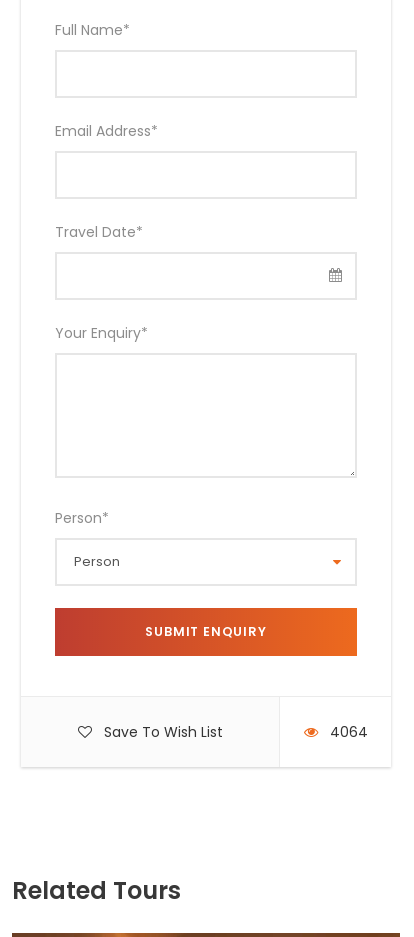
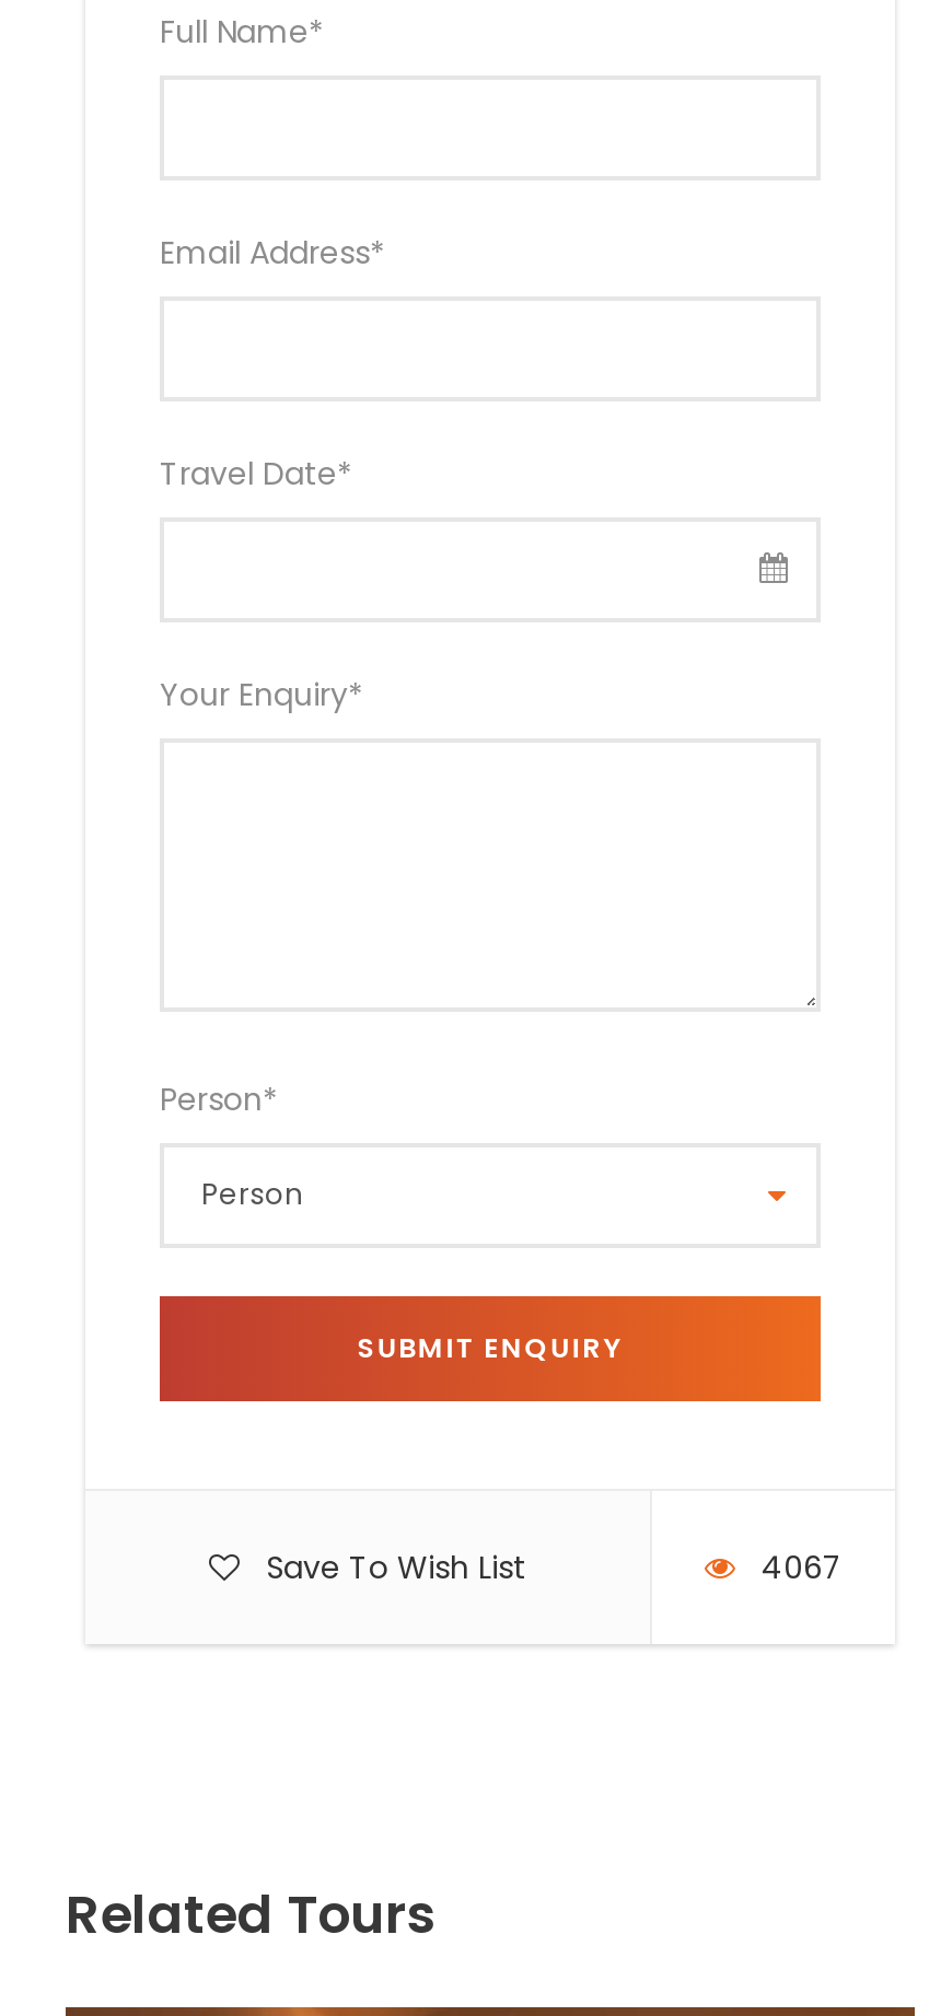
[329,722,367,742] 4064 -> [762,1546,843,1589] 4067

